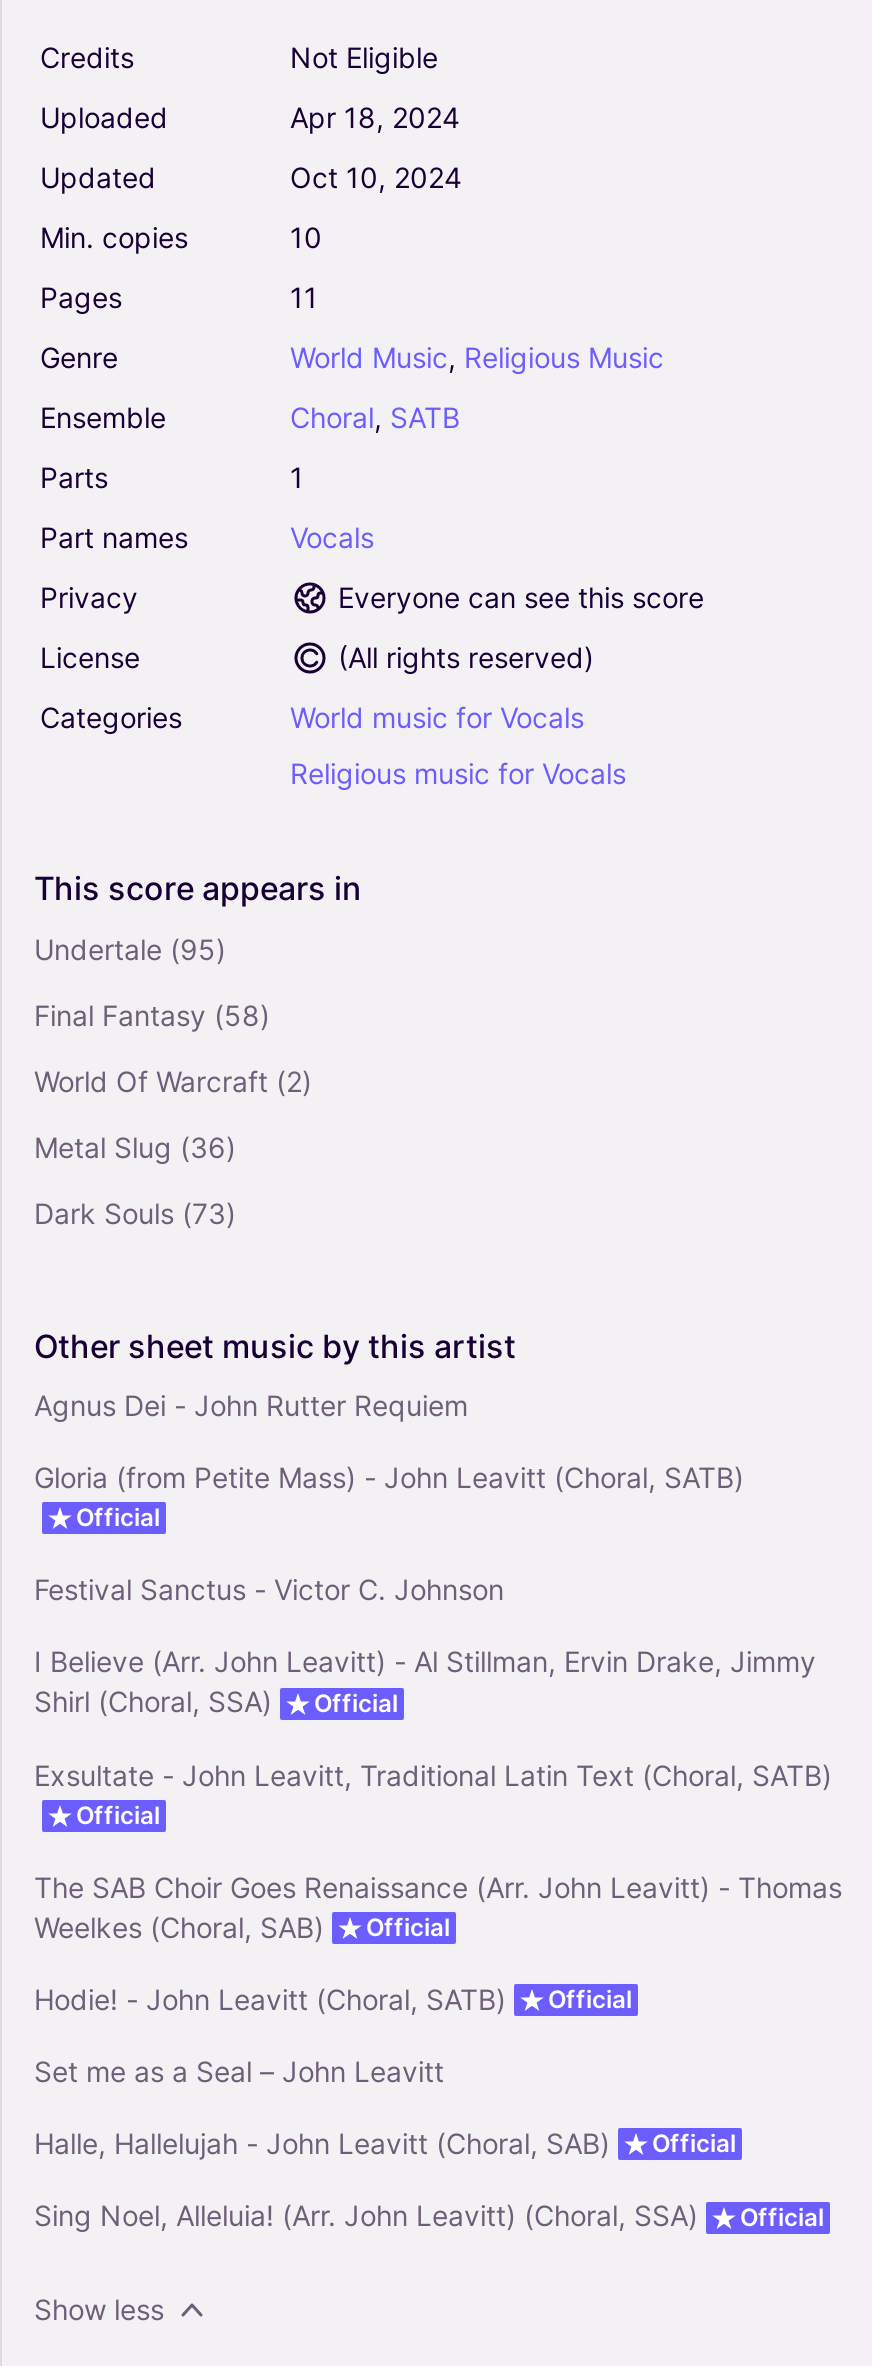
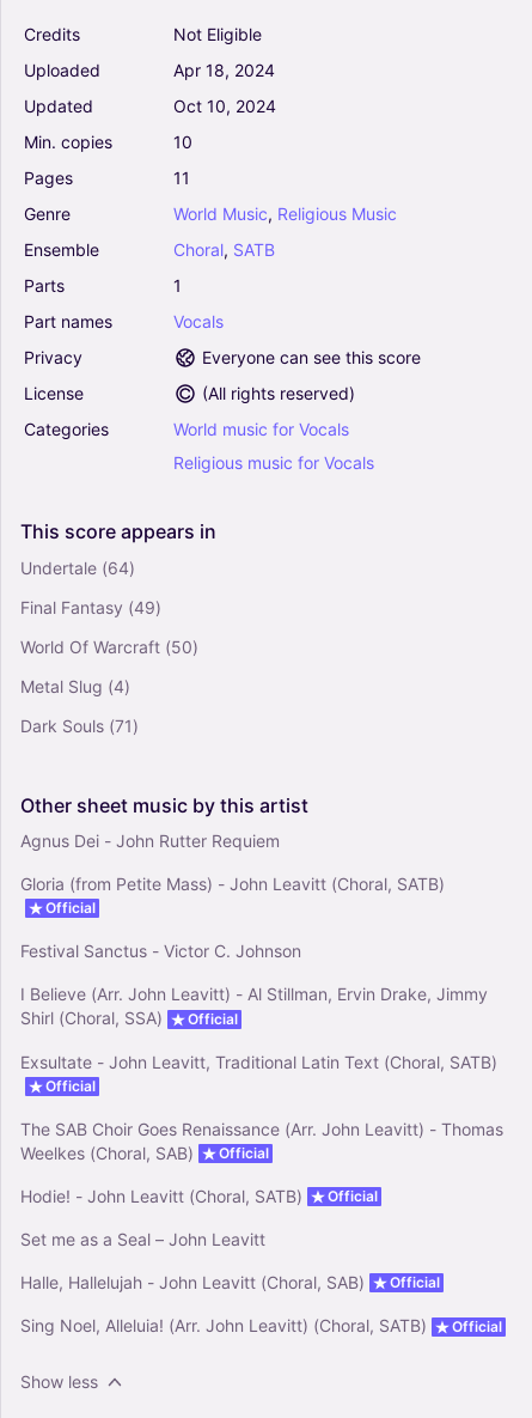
[34,933,226,967] Undertale (95) -> [20,558,135,578] Undertale (64)
[34,999,270,1033] Final Fantasy (58) -> [20,597,161,618] Final Fantasy (49)
[34,1065,312,1099] World Of Warcraft (2) -> [20,637,198,657] World Of Warcraft (50)
[34,1131,236,1165] Metal Slug (36) -> [20,676,130,697] Metal Slug (4)
[34,1197,236,1231] Dark Souls (73) -> [20,716,139,736] Dark Souls (71)
[34,2199,698,2233] Sing Noel, Alleluia! (Arr. John Leavitt) (Choral, SSA) -> [20,1316,427,1336] Sing Noel, Alleluia! (Arr. John Leavitt) (Choral, SATB)

